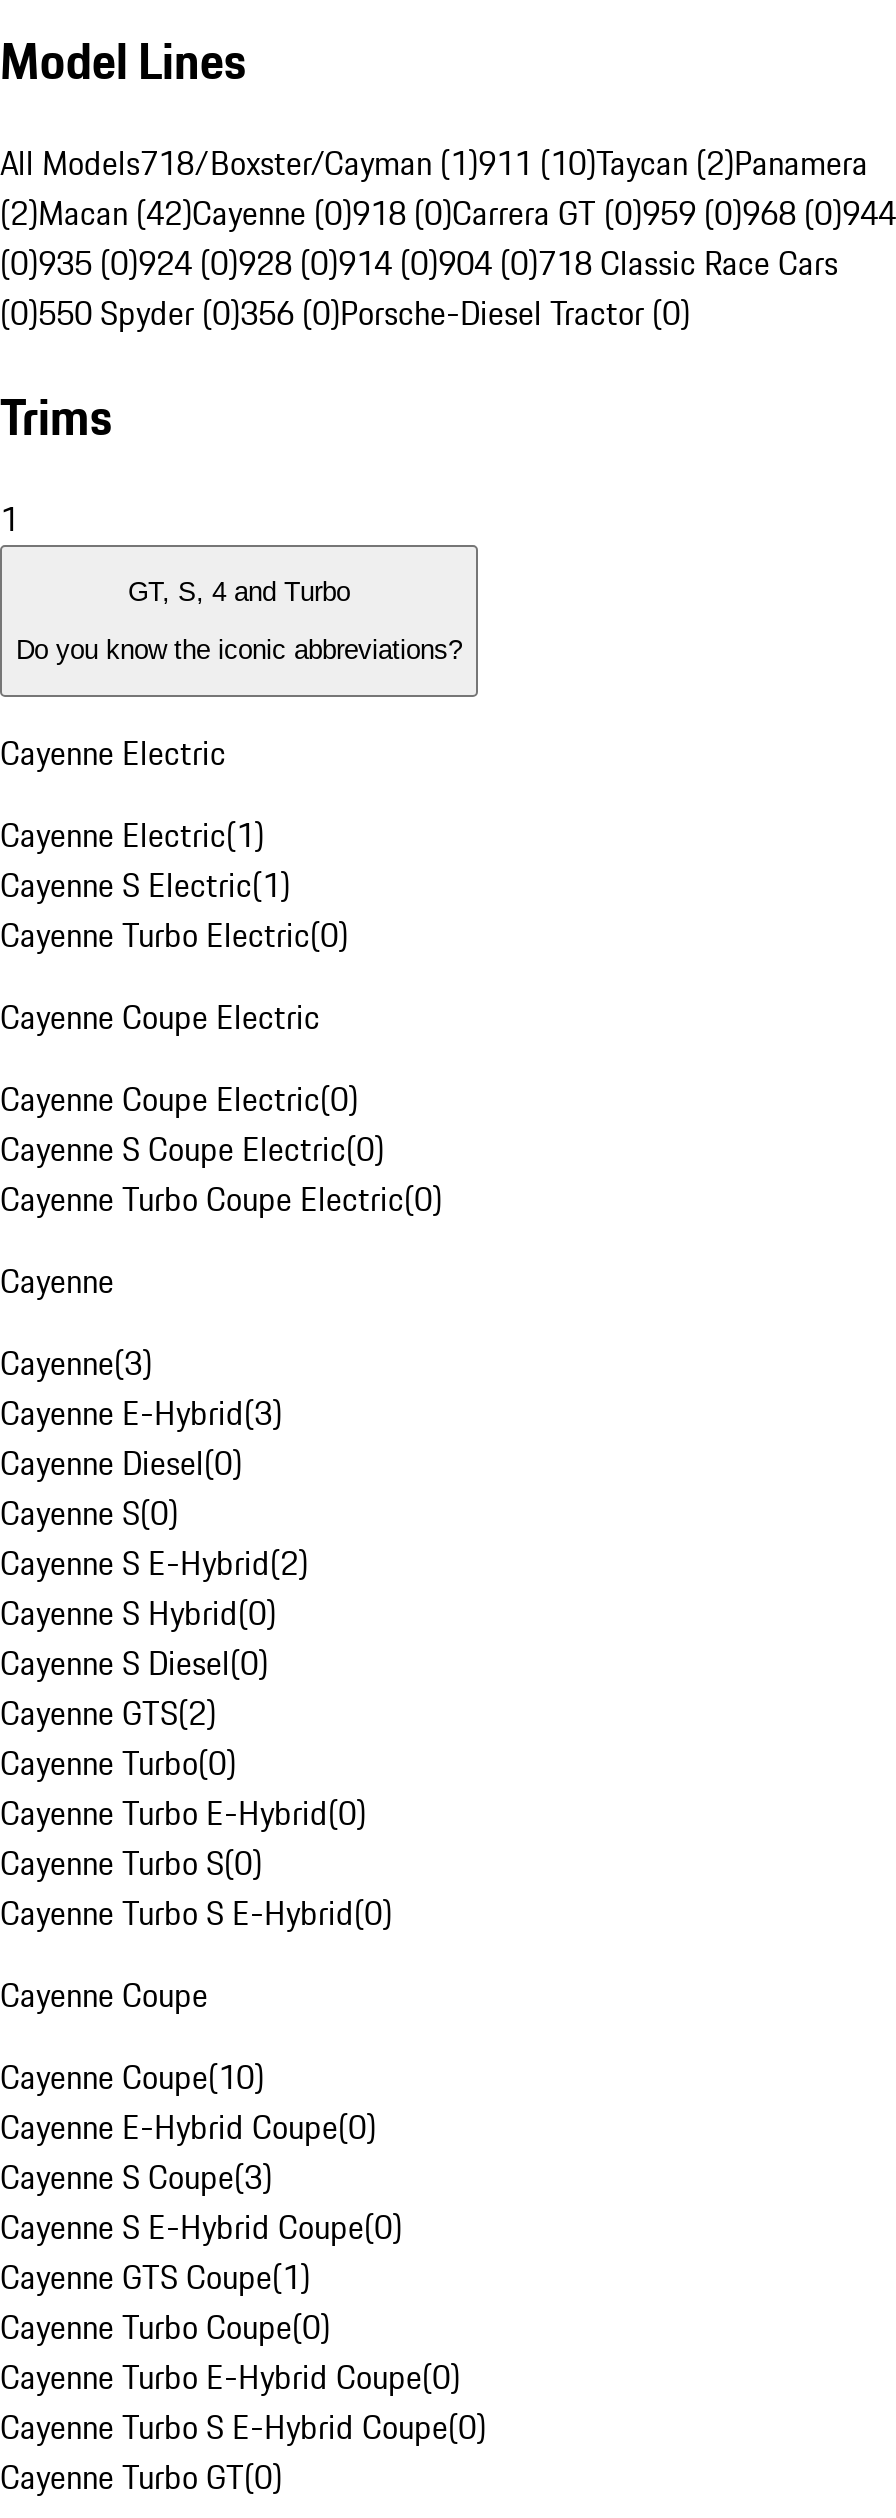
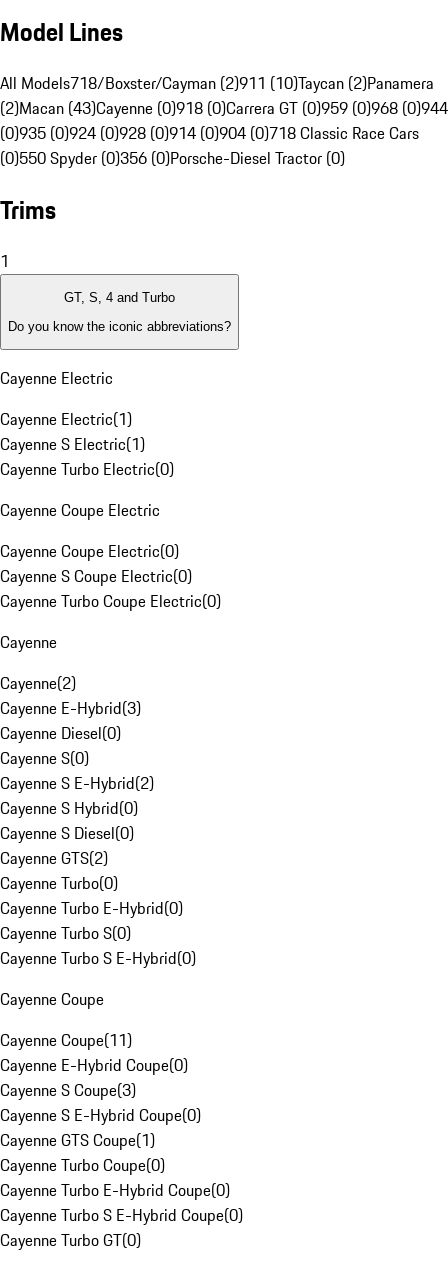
[0,140,868,188] All Models718/Boxster/Cayman (1)911 (10)Taycan (2)Panamera -> [0,71,434,95] All Models718/Boxster/Cayman (2)911 (10)Taycan (2)Panamera
[0,190,896,238] (2)Macan (42)Cayenne (0)918 (0)Carrera GT (0)959 (0)968 (0)944 -> [0,96,448,120] (2)Macan (43)Cayenne (0)918 (0)Carrera GT (0)959 (0)968 (0)944
[0,1339,152,1387] Cayenne(3) -> [0,671,76,695] Cayenne(2)
[0,2053,264,2101] Cayenne Coupe(10) -> [0,1028,132,1052] Cayenne Coupe(11)

